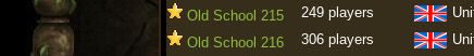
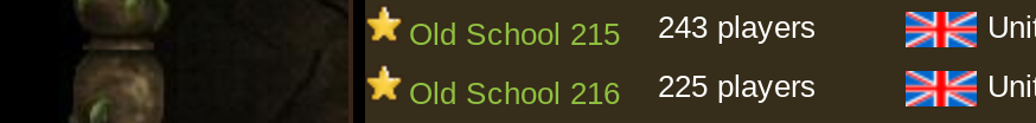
[186,4,373,24] Old School 215 249 players -> [409,9,817,52] Old School 215 243 players
[186,31,373,51] Old School 216 306 players -> [409,69,817,111] Old School 216 225 players

